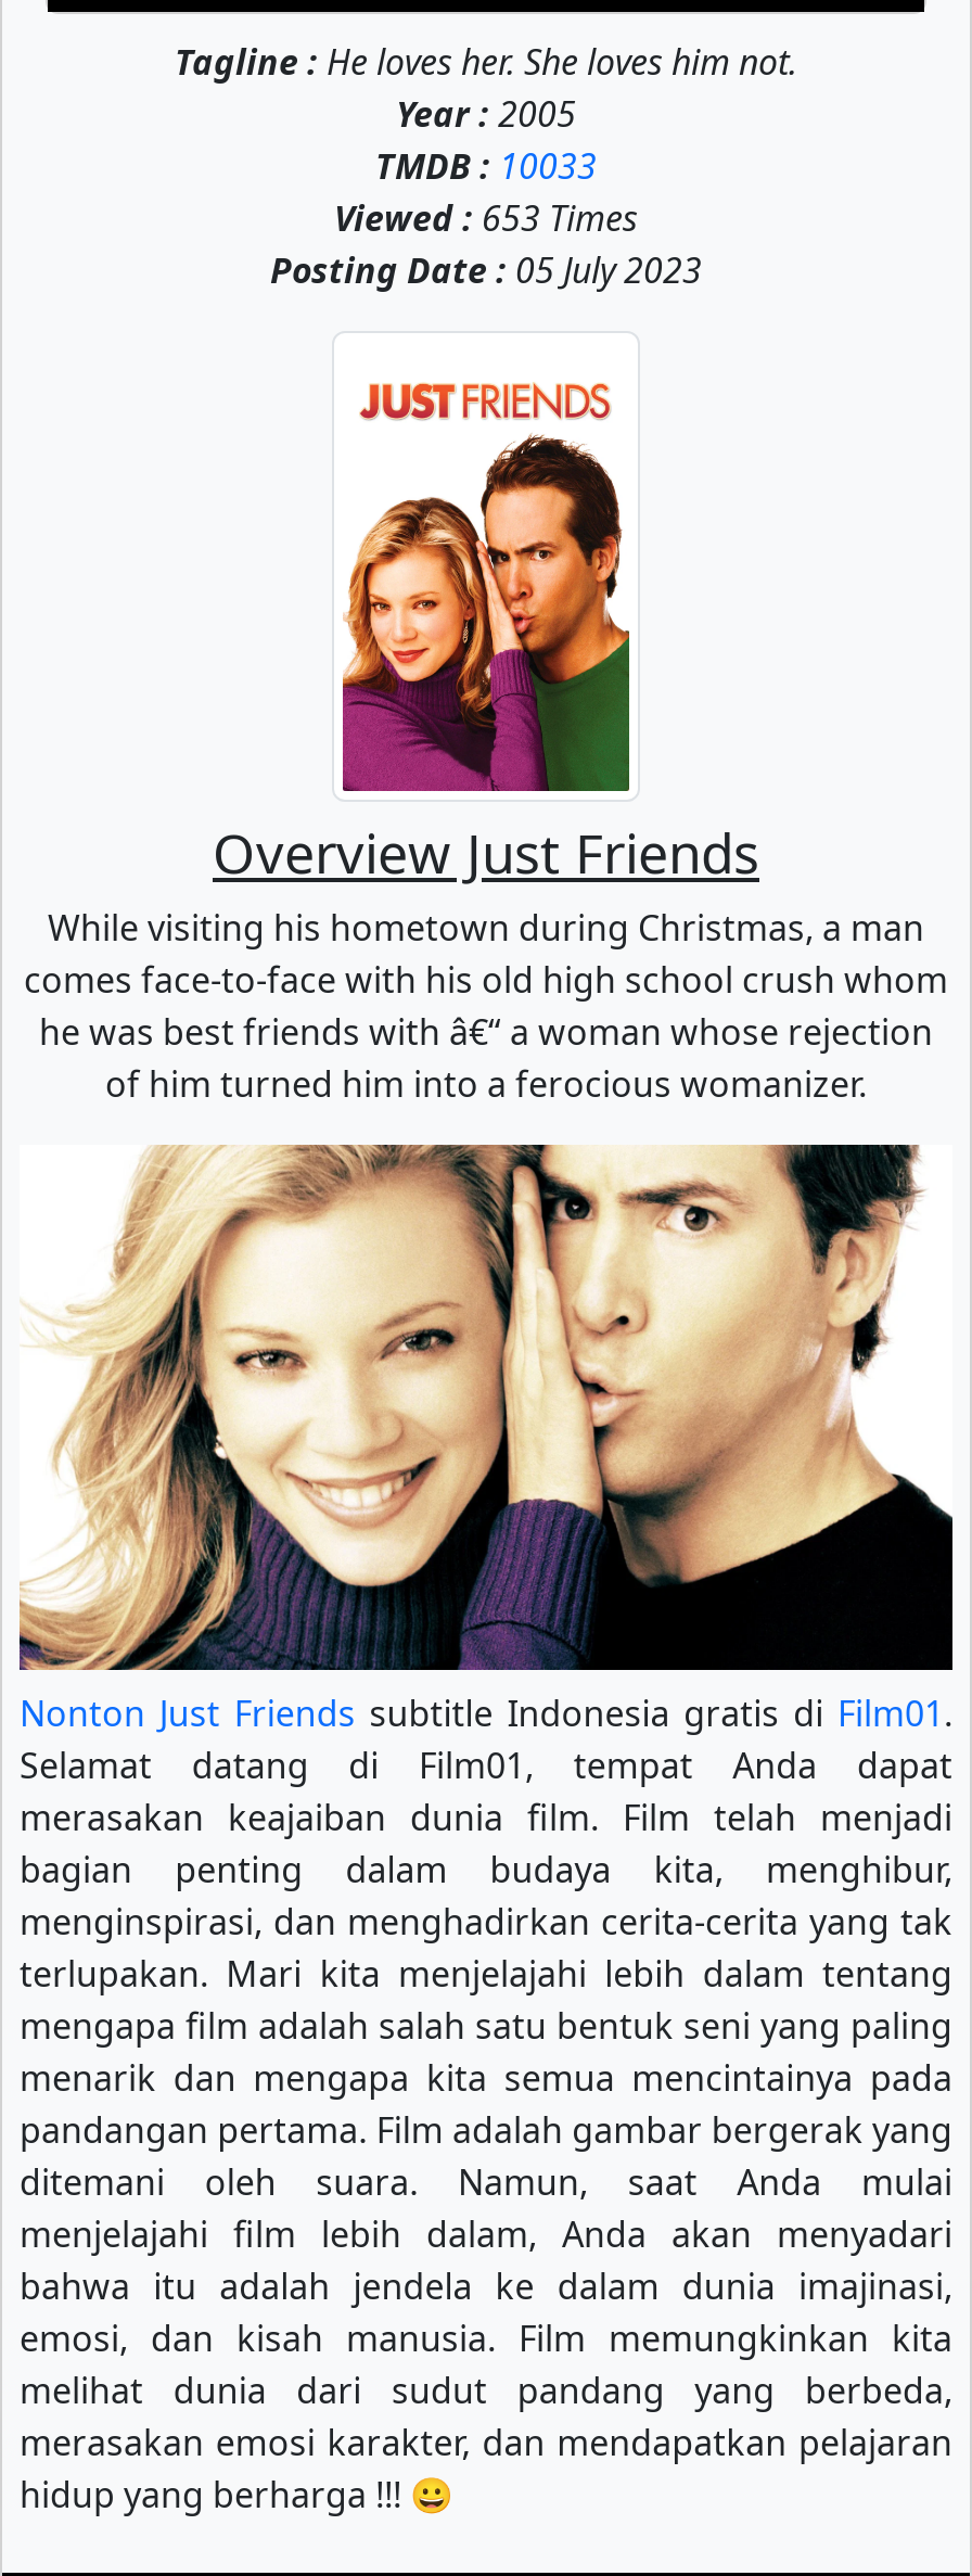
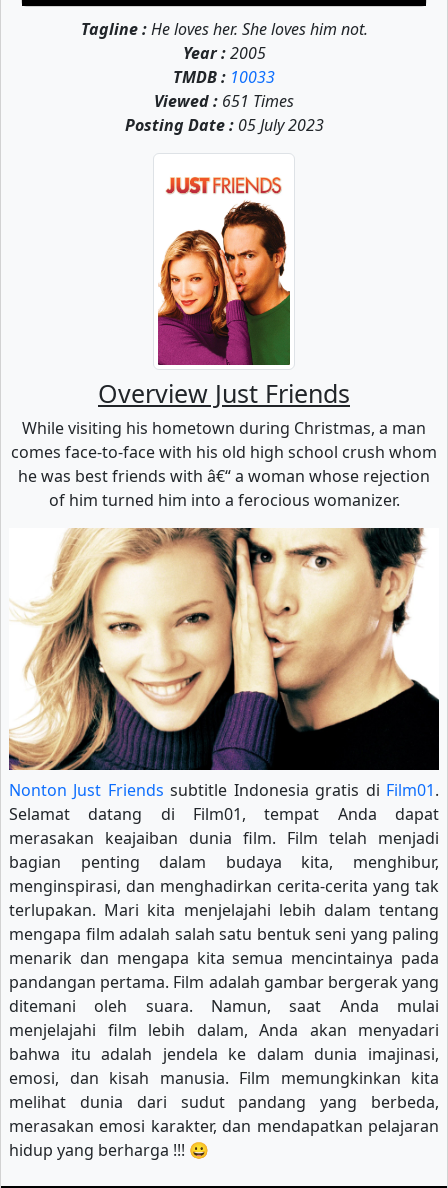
[334,194,638,242] Viewed : 653 Times -> [154,90,294,112] Viewed : 651 Times

